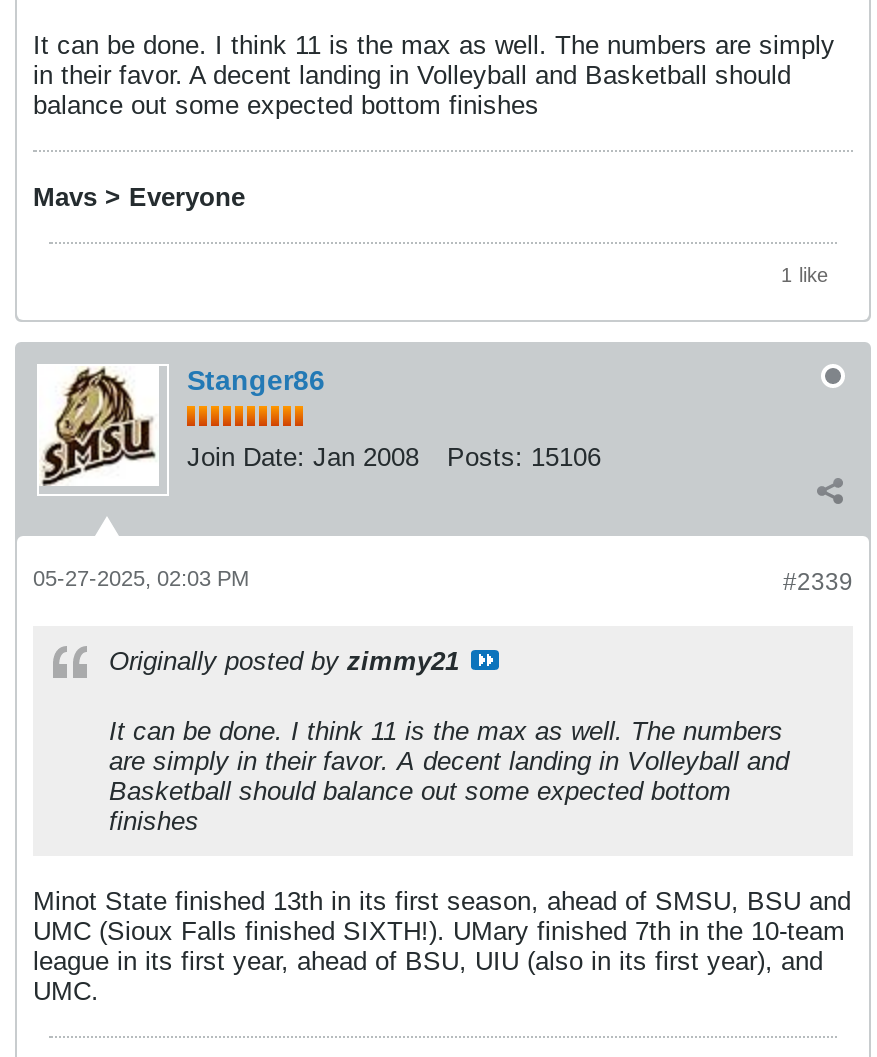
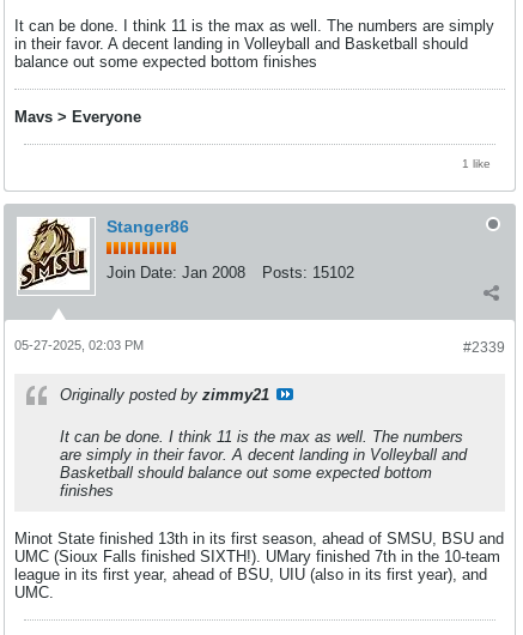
[187,441,601,471] Join Date: Jan 2008 Posts: 15106 -> [107,263,354,281] Join Date: Jan 2008 Posts: 15102

